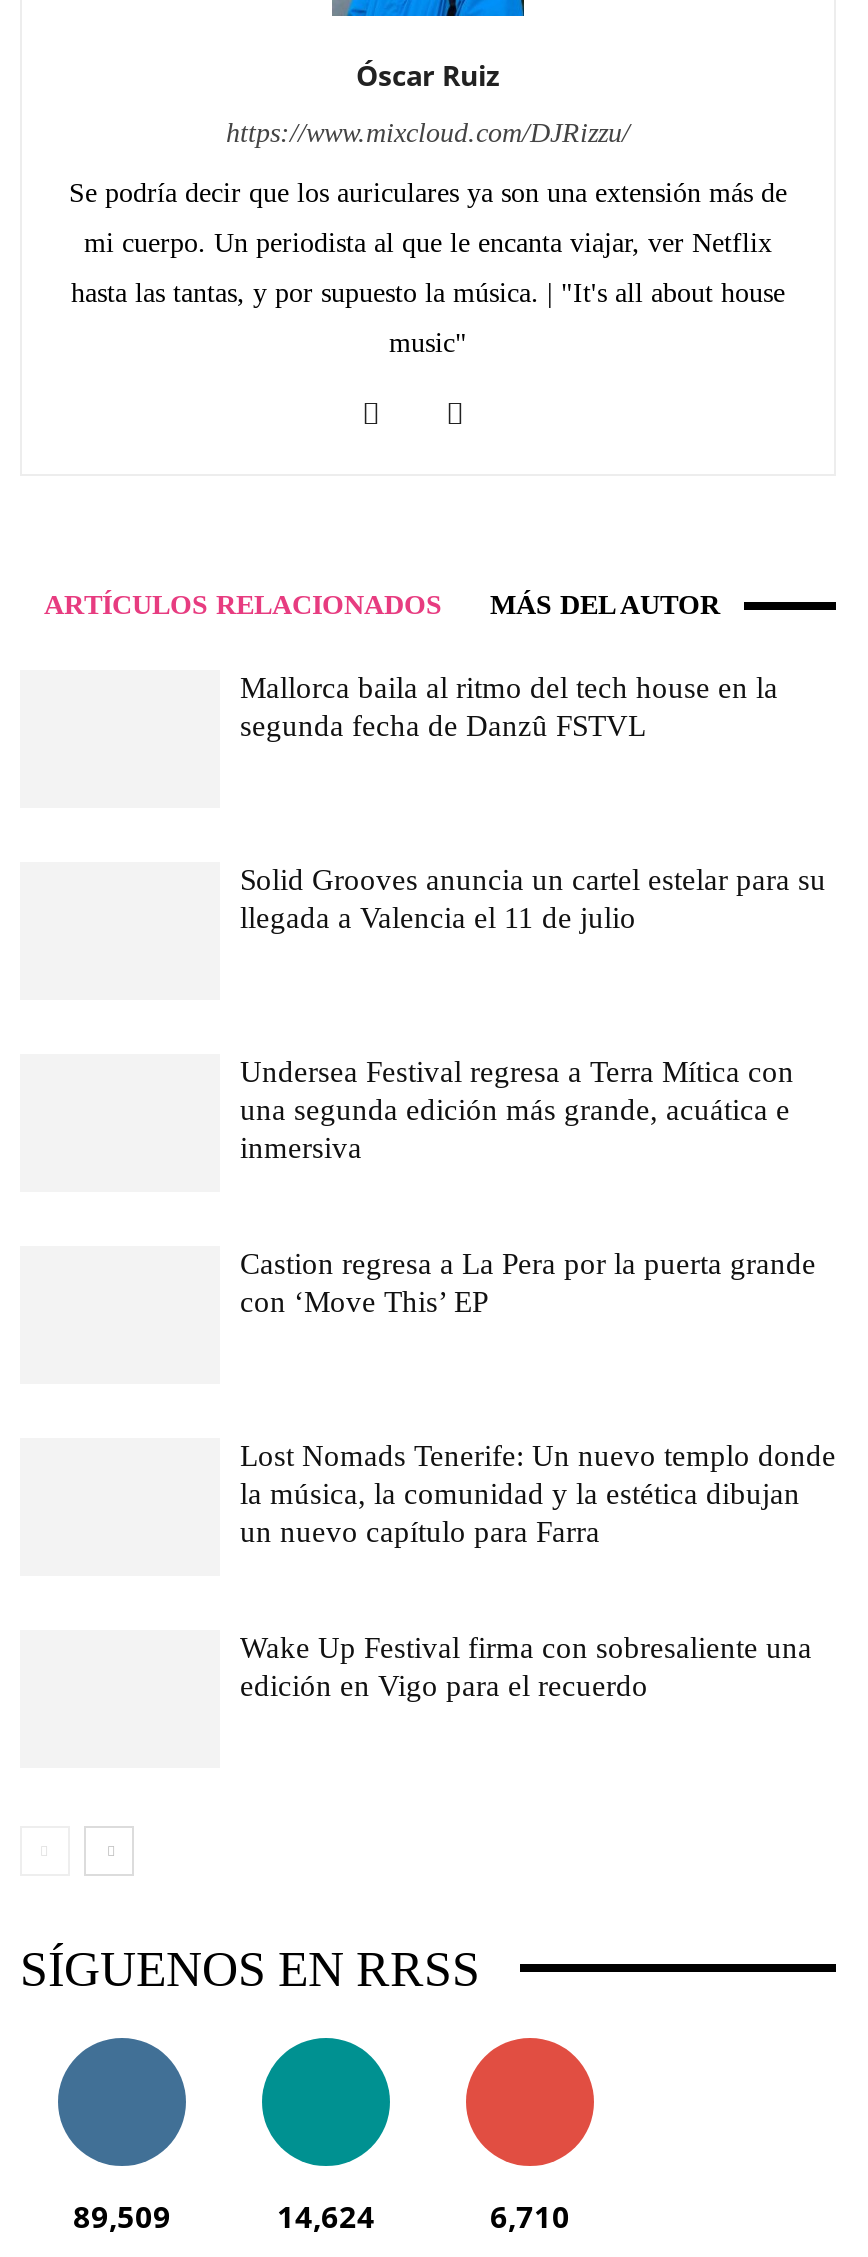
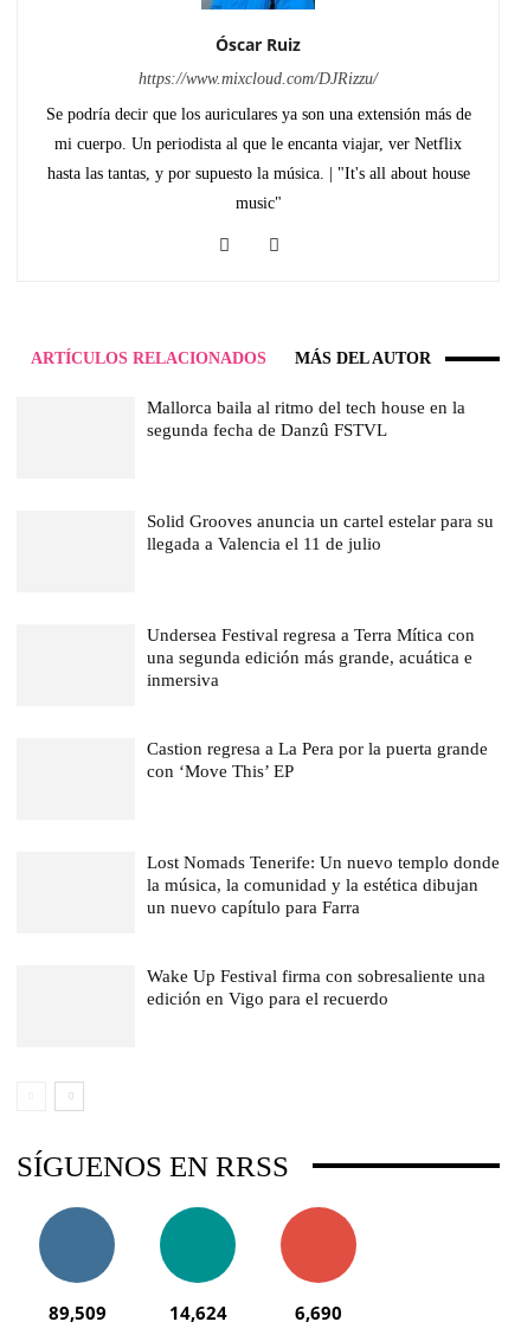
[490,2196,570,2236] 6,710 -> [295,1300,342,1324] 6,690

